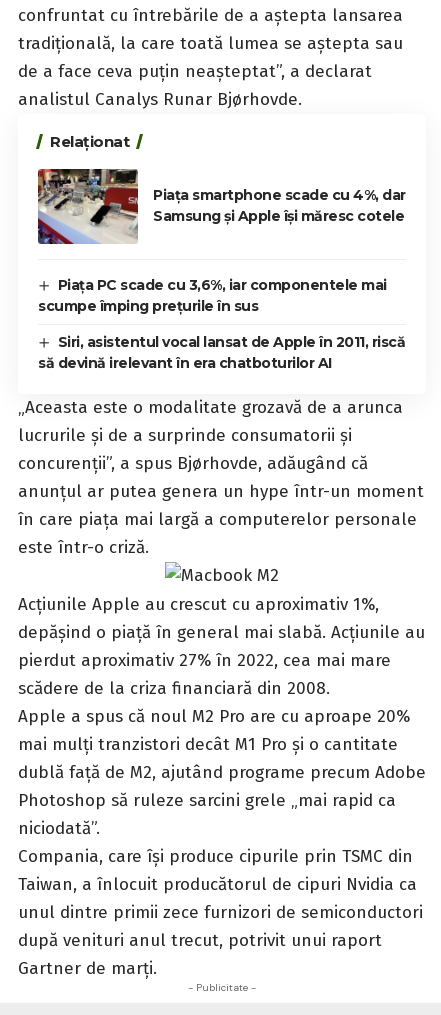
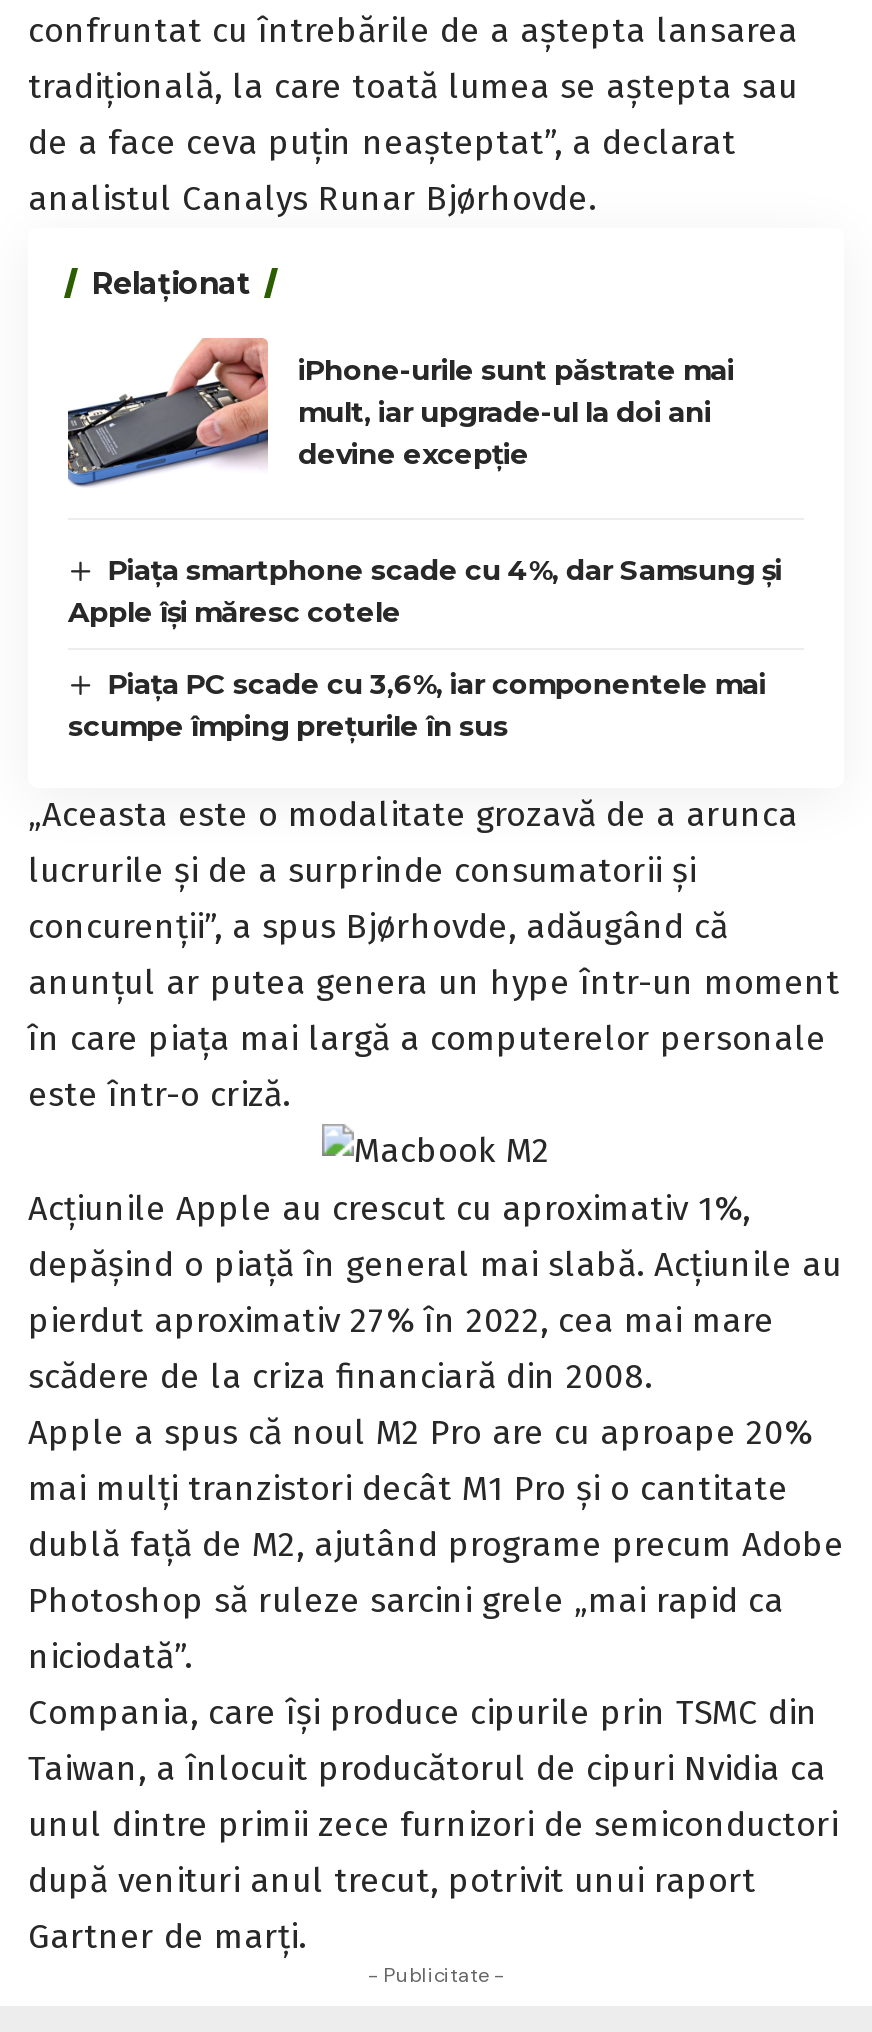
[37,168,405,232] [image] | Piața smartphone scade cu 4%, dar | Samsung și Apple își măresc cotele -> [66,336,782,629] [image] | iPhone-urile sunt păstrate mai | mult, iar upgrade-ul la doi ani | devine excepție | Piața smartphone scade cu 4%, dar Samsung și | Apple își măresc cotele
moved [38,275,387,314] -> [68,665,766,743]: Piața PC scade cu 3,6%, iar componentele mai | scumpe împing prețurile în sus
[38,332,405,371] Siri, asistentul vocal lansat de Apple în 2011, riscă | să devină irelevant în era chatboturilor AI -> none

